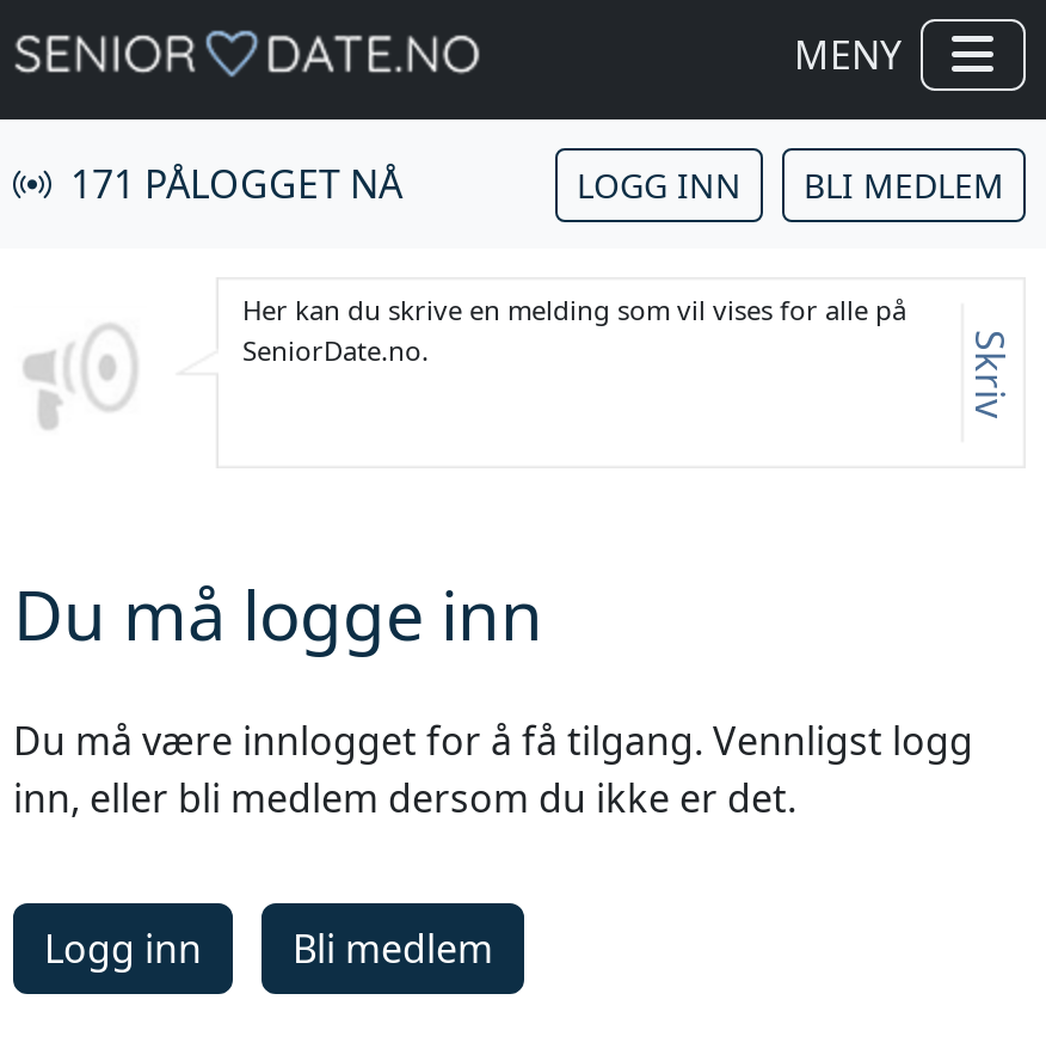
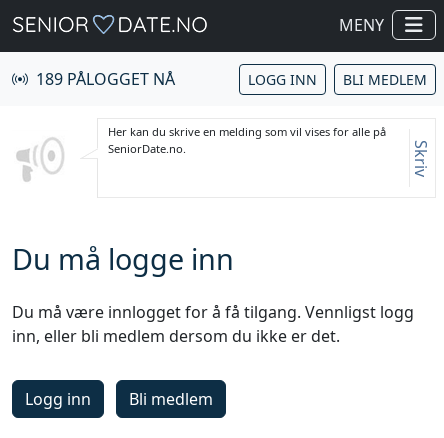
[70,158,402,210] 171 PÅLOGGET NÅ -> [36,68,175,90] 189 PÅLOGGET NÅ

